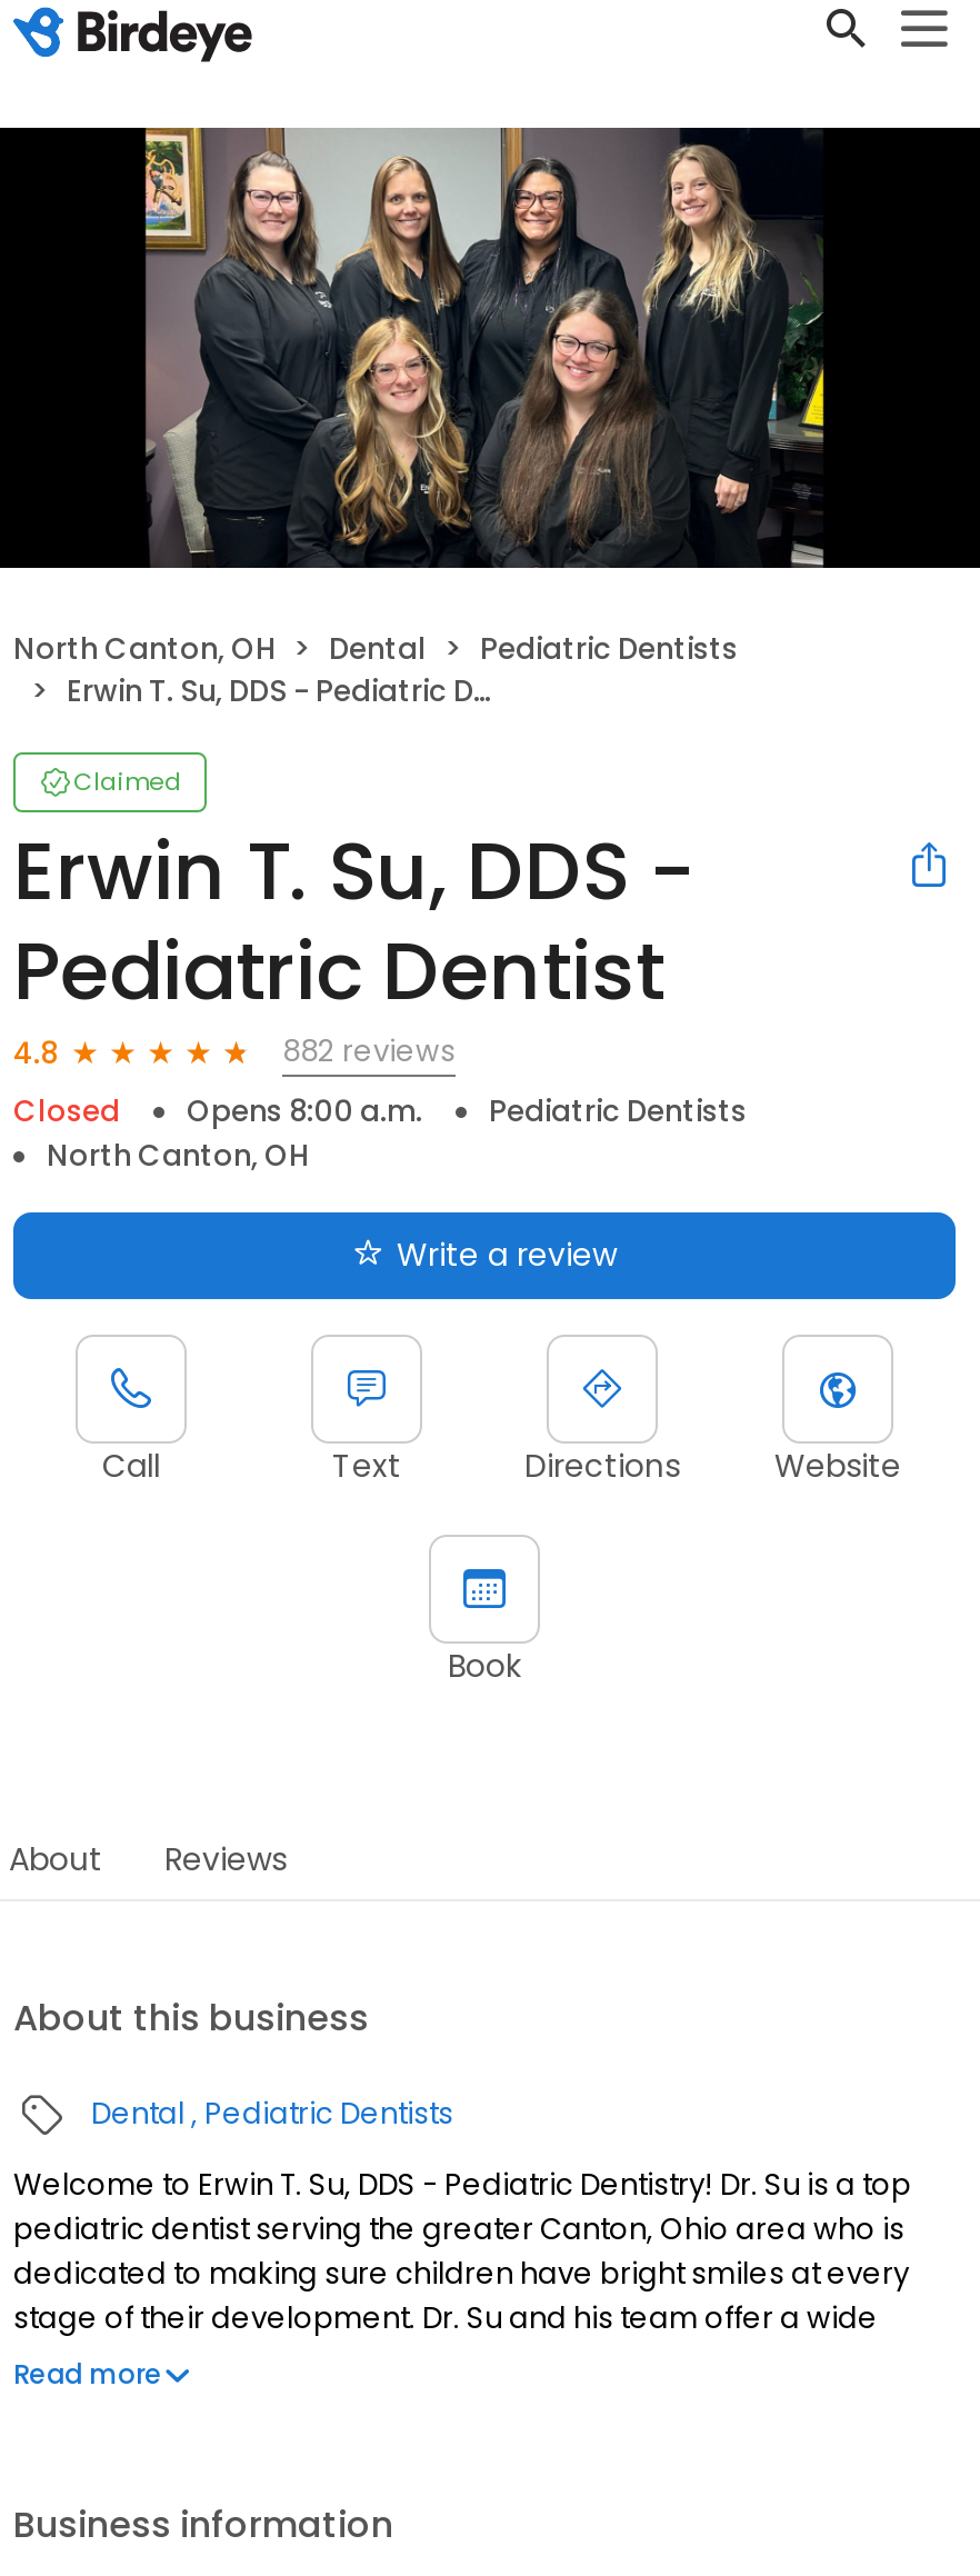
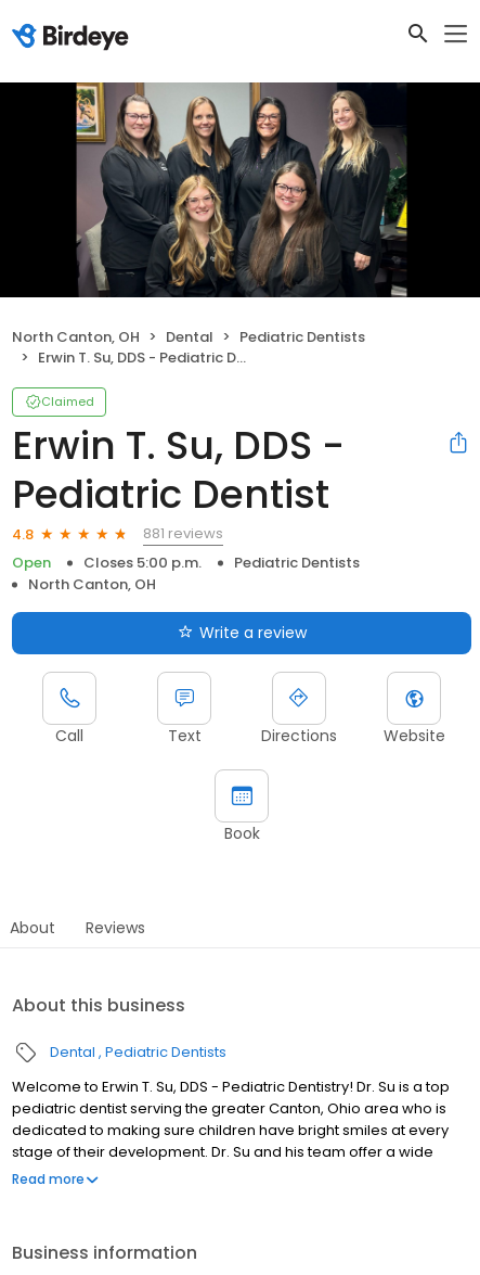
[13,1031,456,1133] 882 reviews | Closed | Opens 8:00 a.m. -> [12,523,223,573] 881 reviews | Open | Closes 5:00 p.m.

